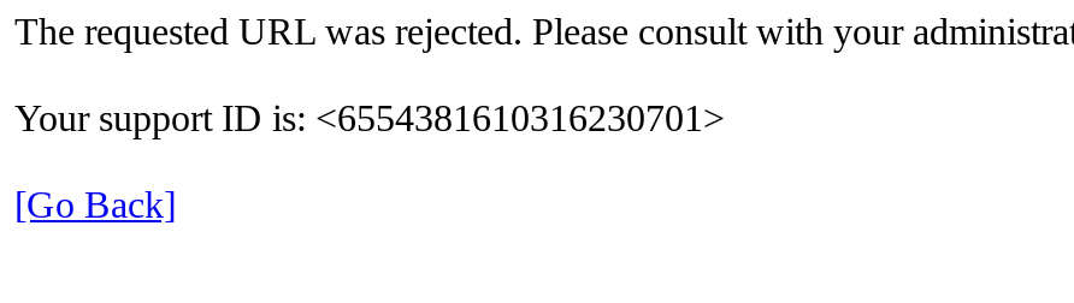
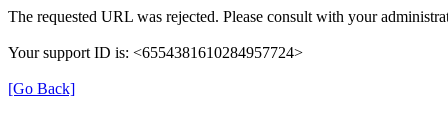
[14,97,725,138] Your support ID is: <6554381610316230701> -> [8,44,303,61] Your support ID is: <6554381610284957724>

